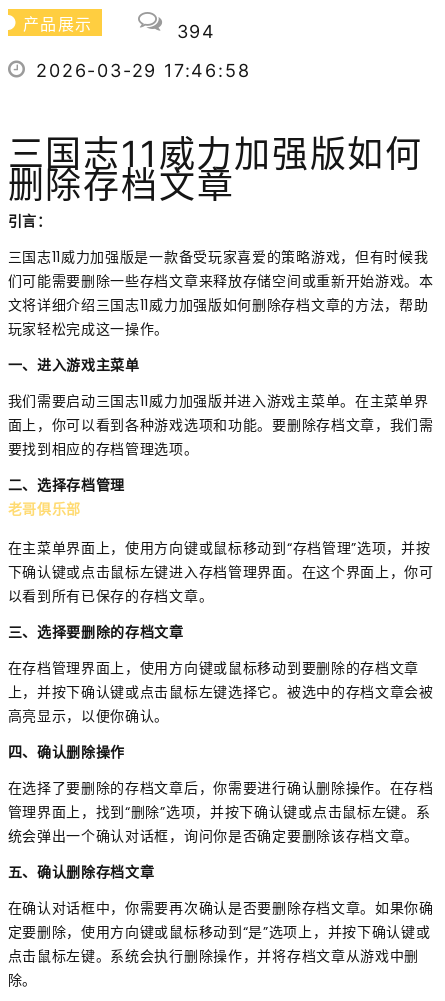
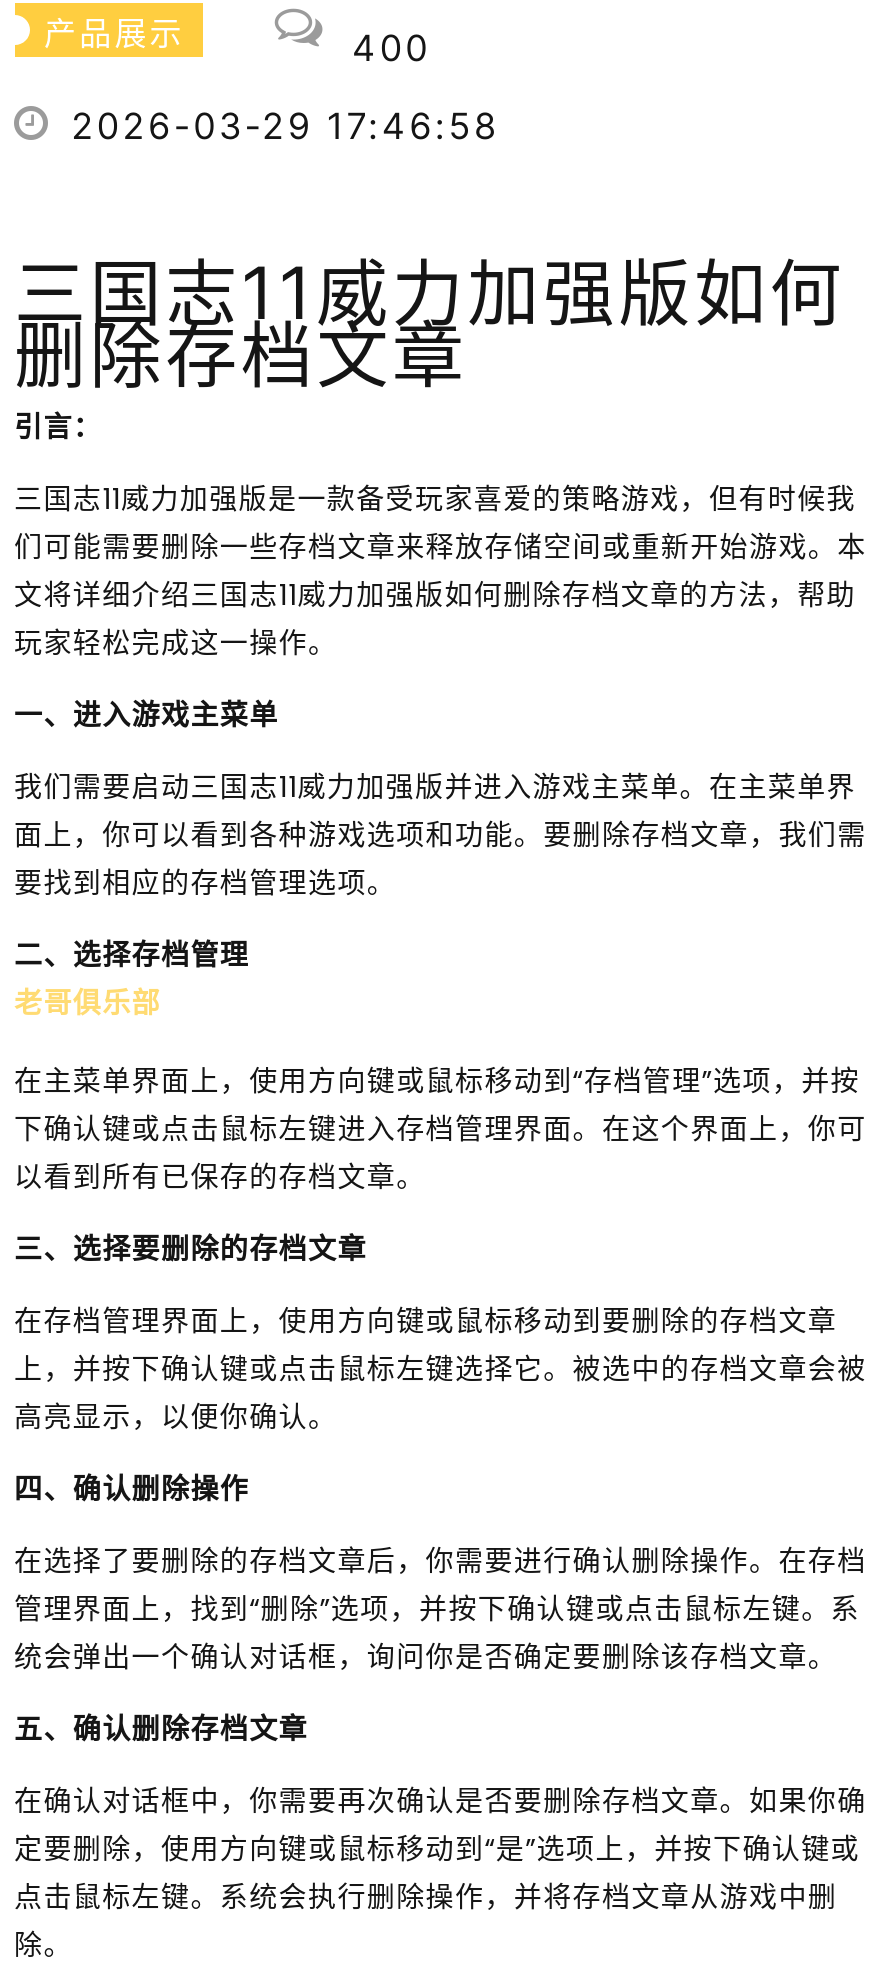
[176,21,216,42] 394 -> [352,27,431,69] 400

